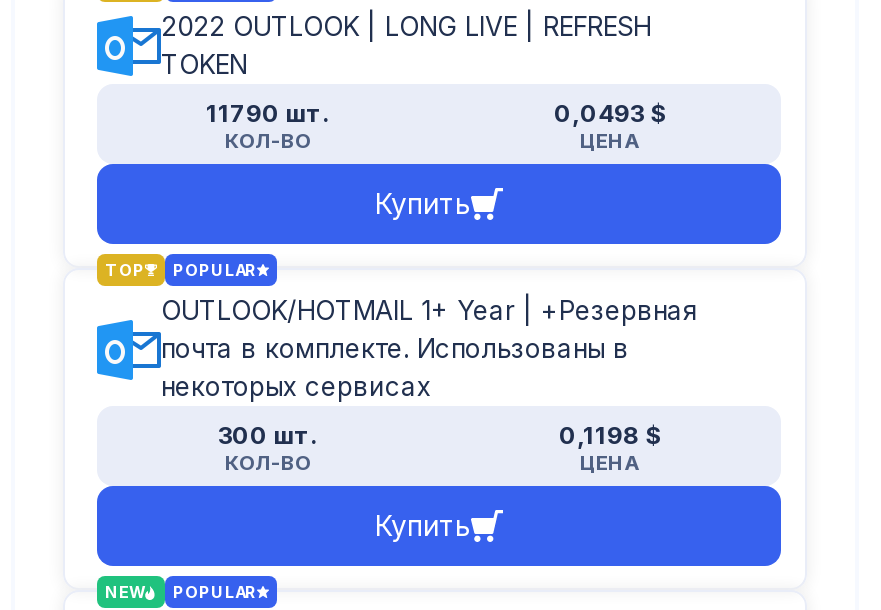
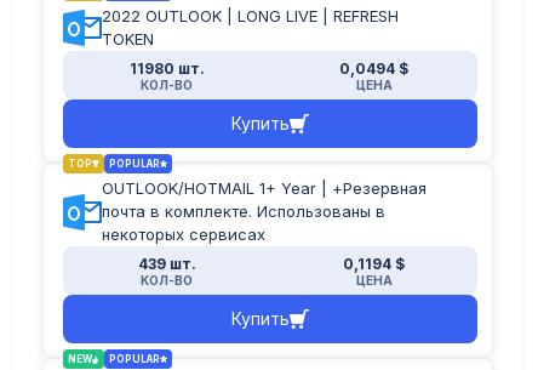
[206,98,330,128] 11790 шт. -> [129,60,204,78] 11980 шт.
[554,98,666,128] 0,0493 $ -> [339,60,408,78] 0,0494 $
[218,420,318,450] 300 шт. -> [138,255,196,273] 439 шт.
[559,420,661,450] 0,1198 $ -> [343,255,405,273] 0,1194 $

